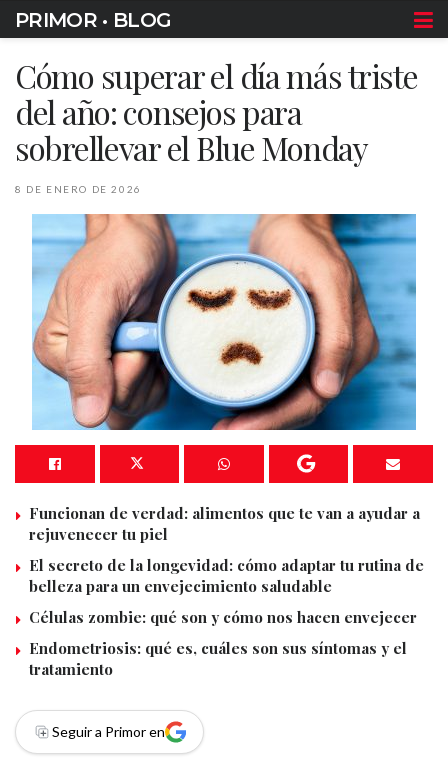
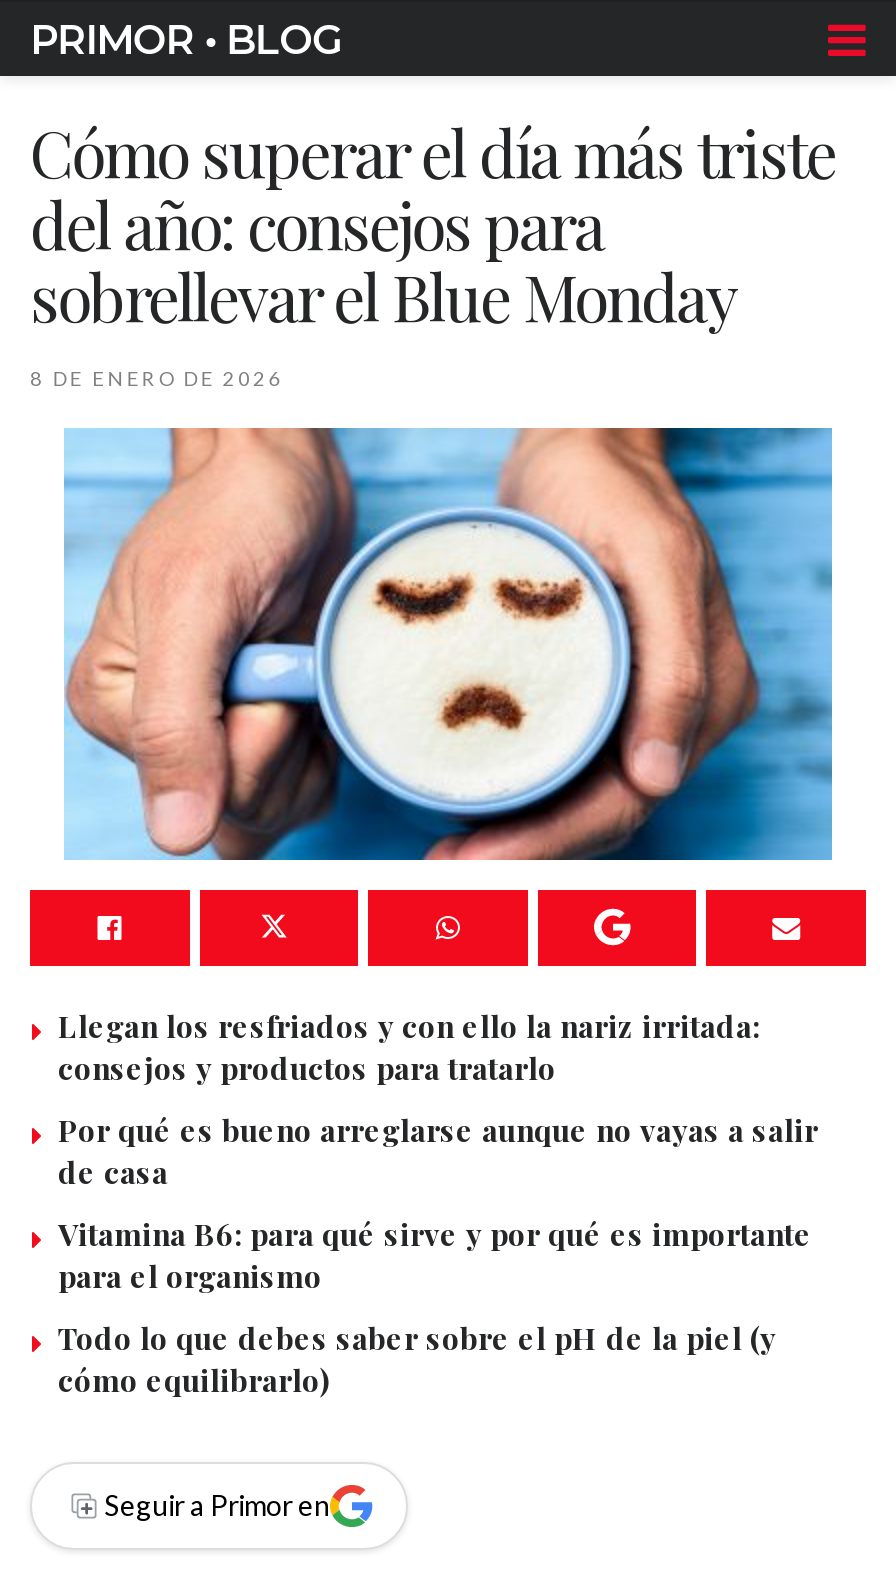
[29,503,420,544] Funcionan de verdad: alimentos que te van a ayudar a | rejuvenecer tu piel -> [58,1006,760,1088] Llegan los resfriados y con ello la nariz irritada: | consejos y productos para tratarlo
[29,555,424,596] El secreto de la longevidad: cómo adaptar tu rutina de | belleza para un envejecimiento saludable -> [58,1110,818,1192] Por qué es bueno arreglarse aunque no vayas a salir | de casa
[29,607,417,627] Células zombie: qué son y cómo nos hacen envejecer -> [58,1214,812,1296] Vitamina B6: para qué sirve y por qué es importante | para el organismo
[29,638,407,679] Endometriosis: qué es, cuáles son sus síntomas y el | tratamiento -> [58,1318,776,1400] Todo lo que debes saber sobre el pH de la piel (y | cómo equilibrarlo)

